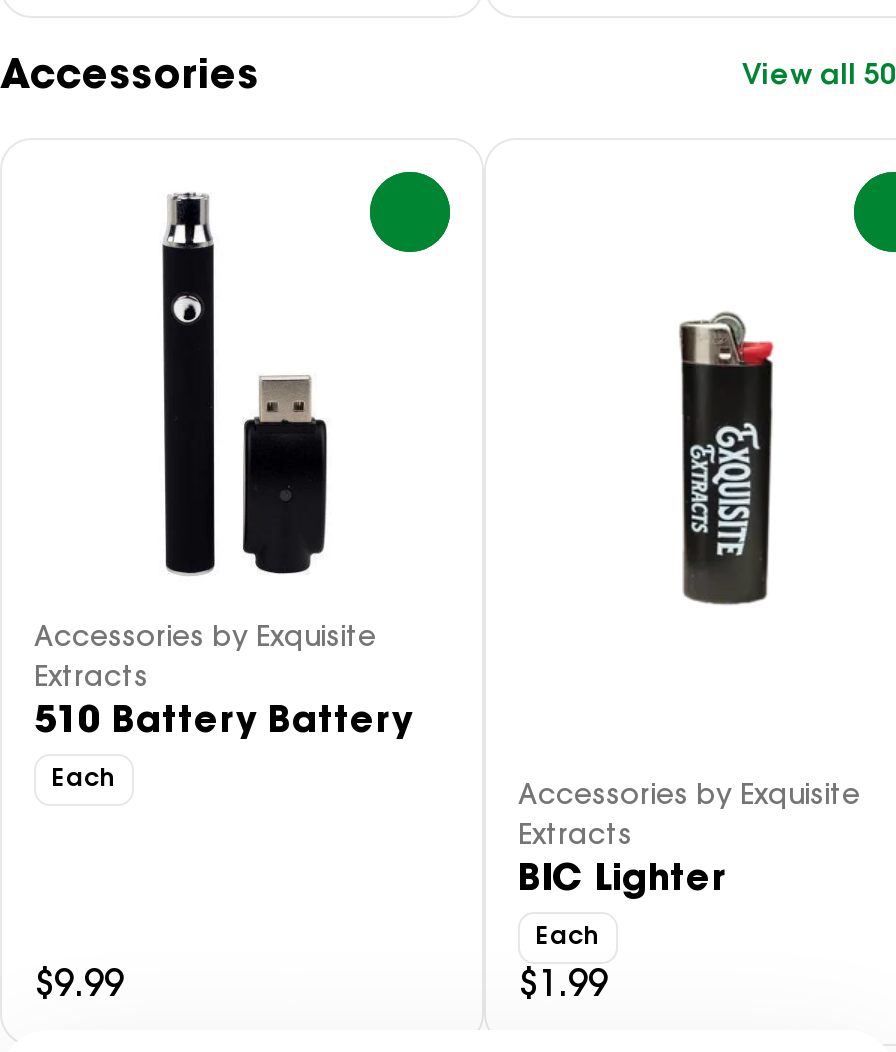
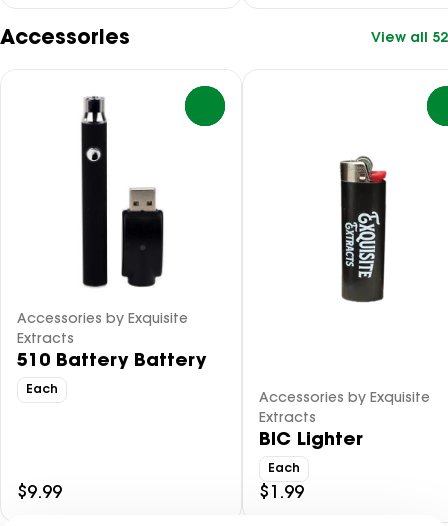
[742,64,896,92] View all 50 -> [371,32,448,46] View all 52

